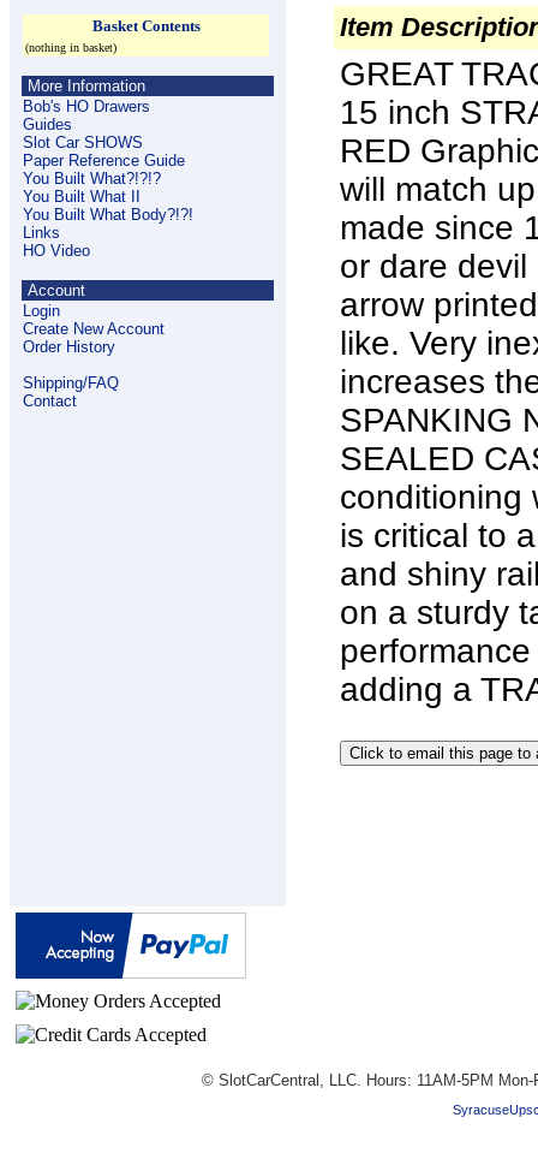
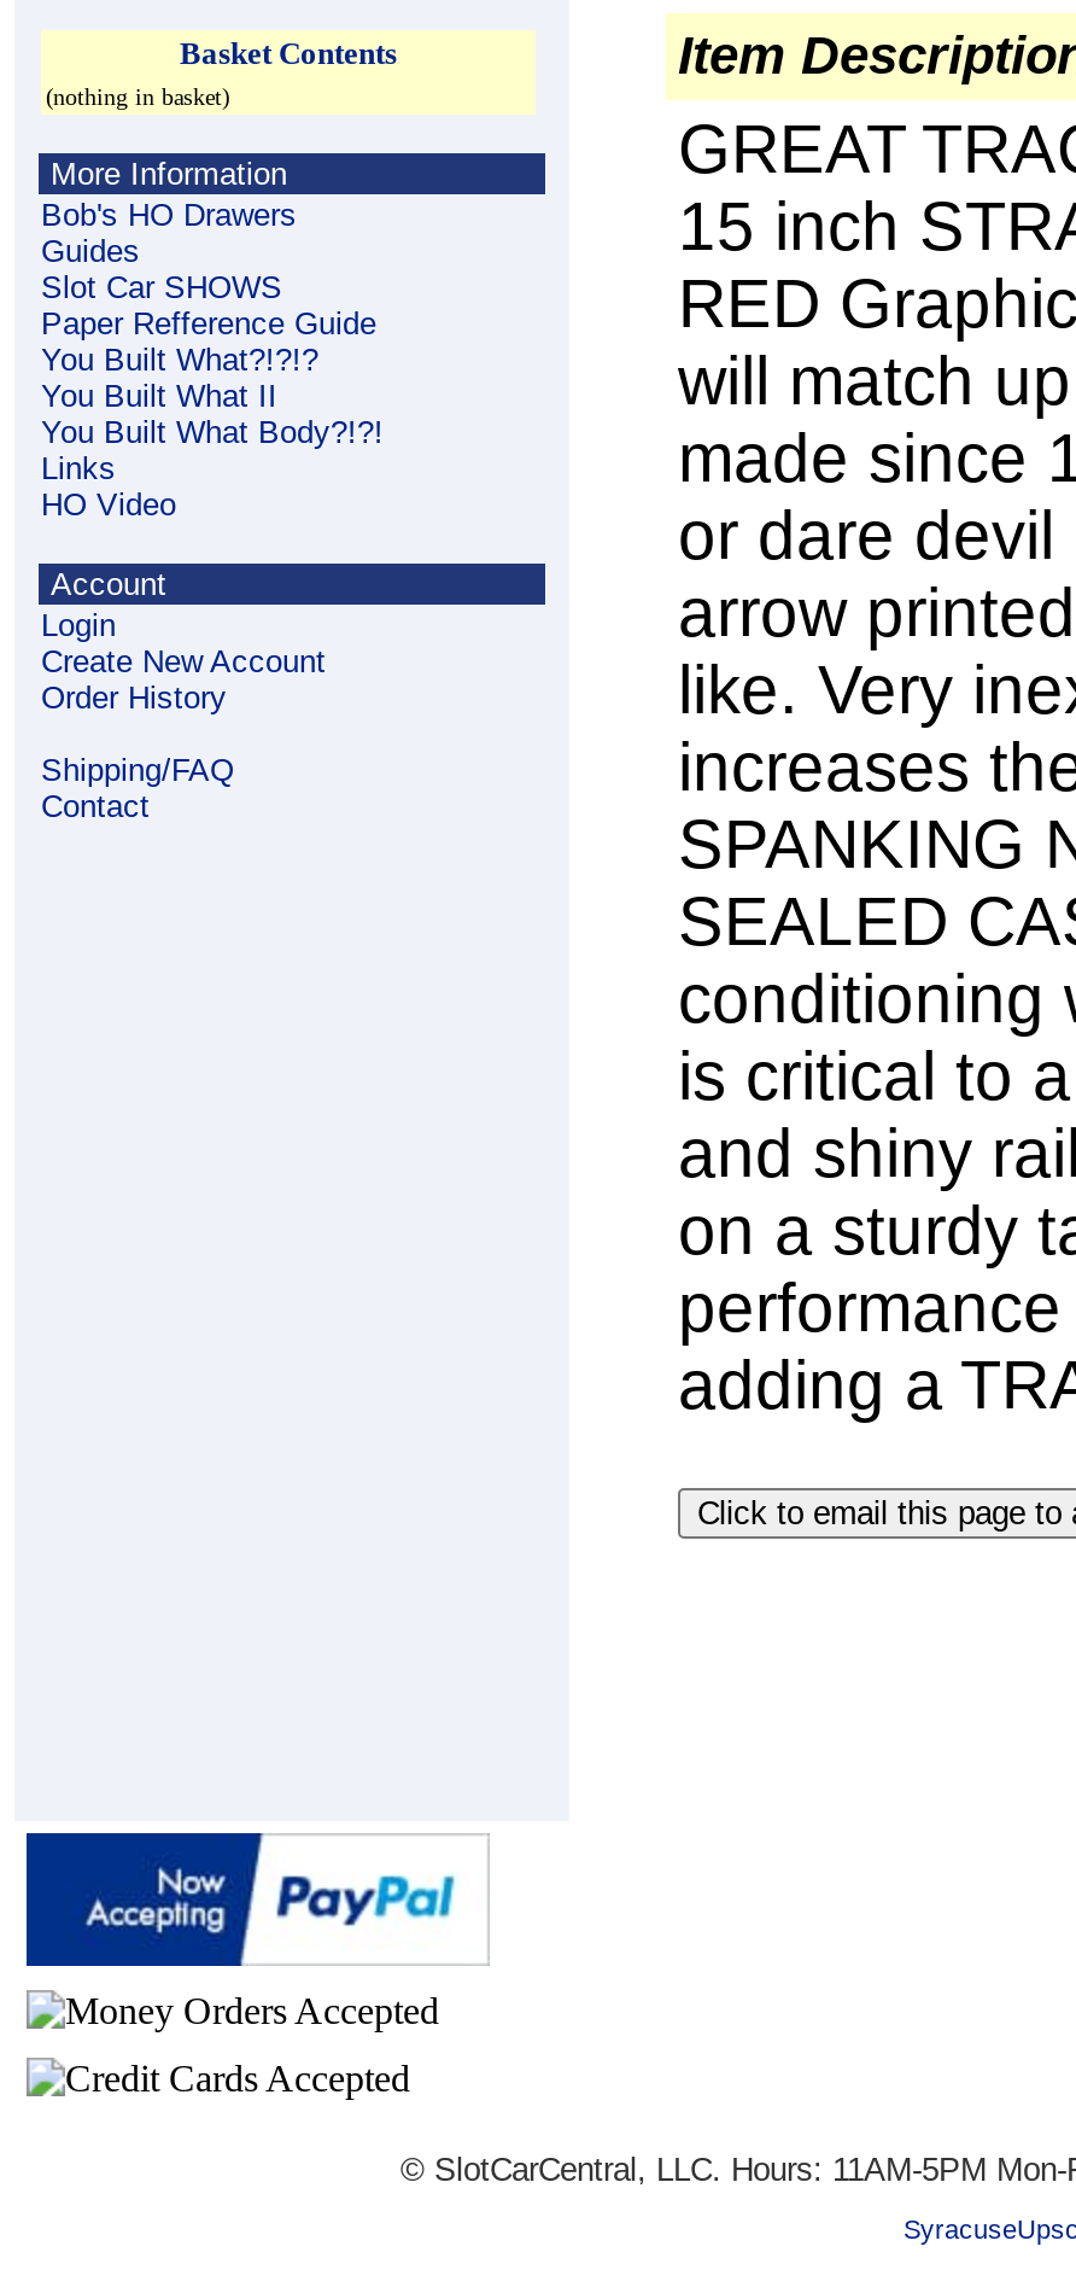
[23,151,185,170] Paper Reference Guide -> [41,305,376,342] Paper Refference Guide

